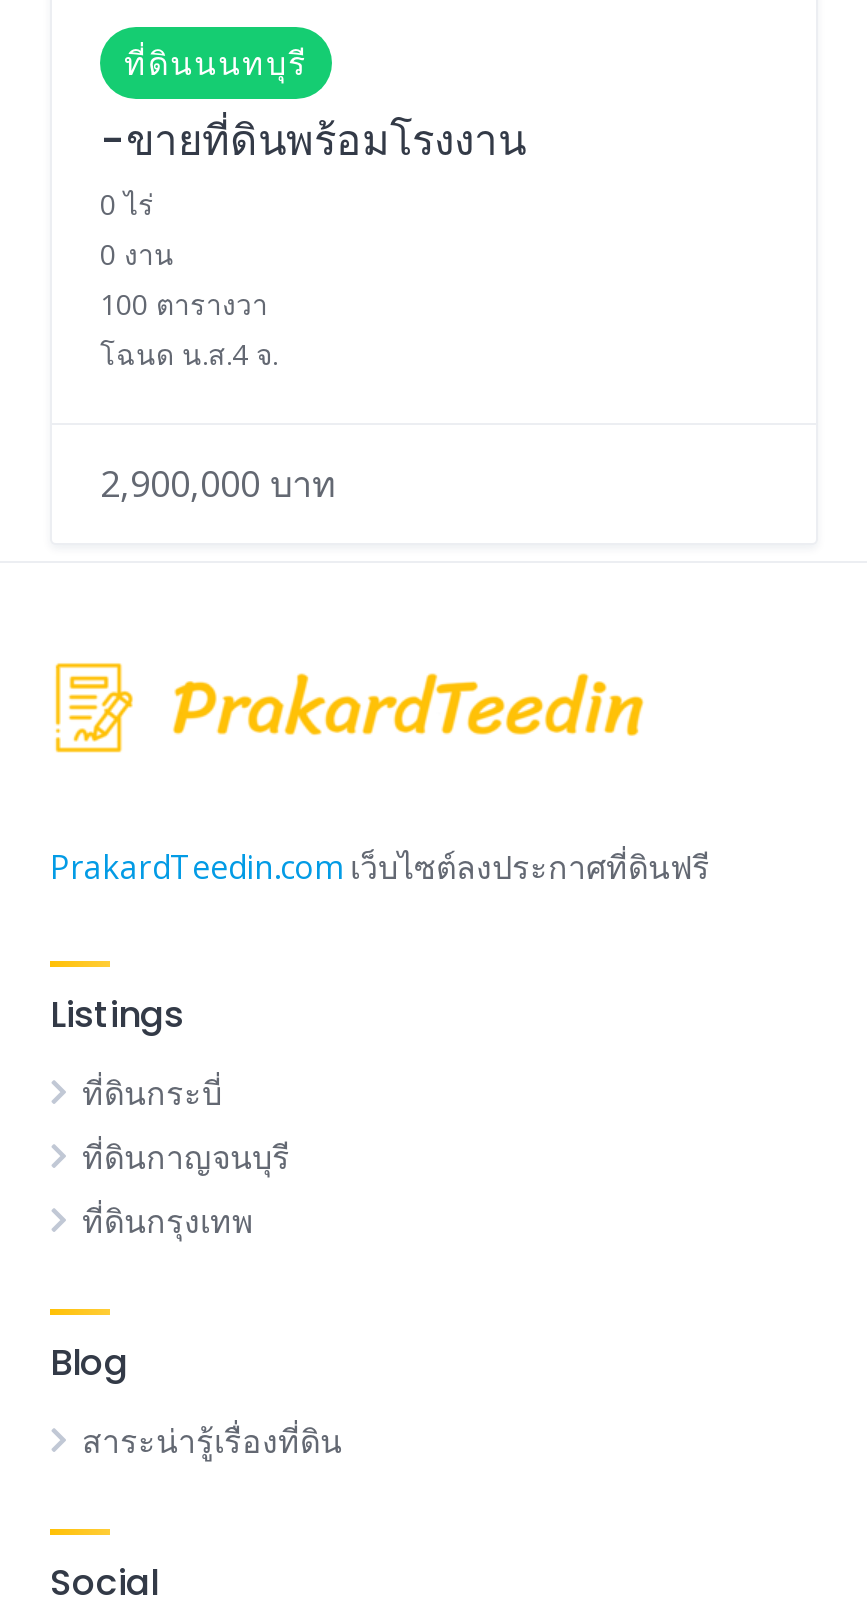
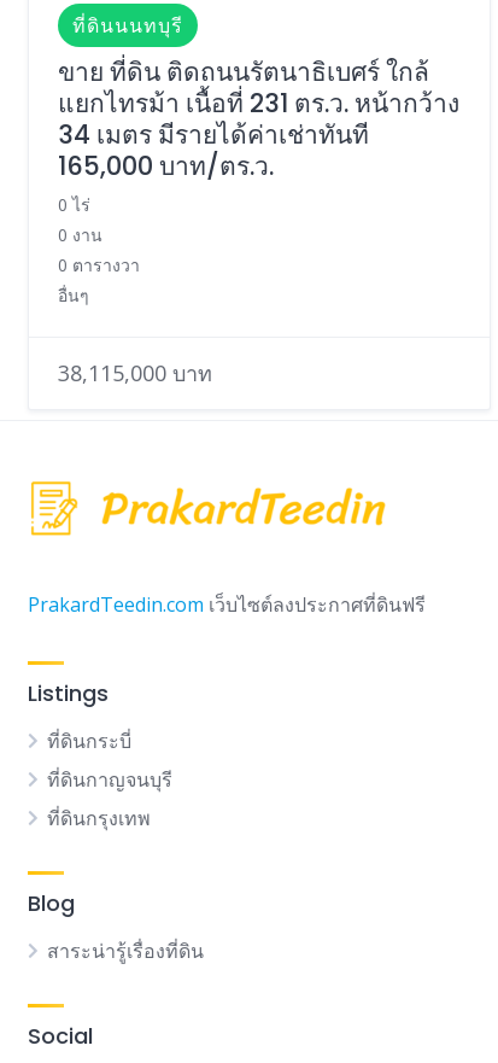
[100,110,526,168] -ขายที่ดินพร้อมโรงงาน -> [58,54,459,183] ขาย ที่ดิน ติดถนนรัตนาธิเบศร์ ใกล้ | แยกไทรม้า เนื้อที่ 231 ตร.ว. หน้ากว้าง | 34 เมตร มีรายได้ค่าเช่าทันที | 165,000 บาท/ตร.ว.
[100,284,278,372] 100 ตารางวา | โฉนด น.ส.4 จ. -> [58,253,140,306] 0 ตารางวา | อื่นๆ
[100,458,336,506] 2,900,000 บาท -> [58,358,212,387] 38,115,000 บาท

